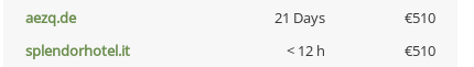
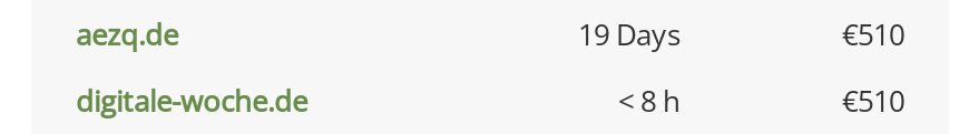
[274,7,325,27] 21 Days -> [578,13,681,53] 19 Days
[25,40,325,60] splendorhotel.it | < 12 h -> [76,80,681,120] digitale-woche.de | < 8 h

